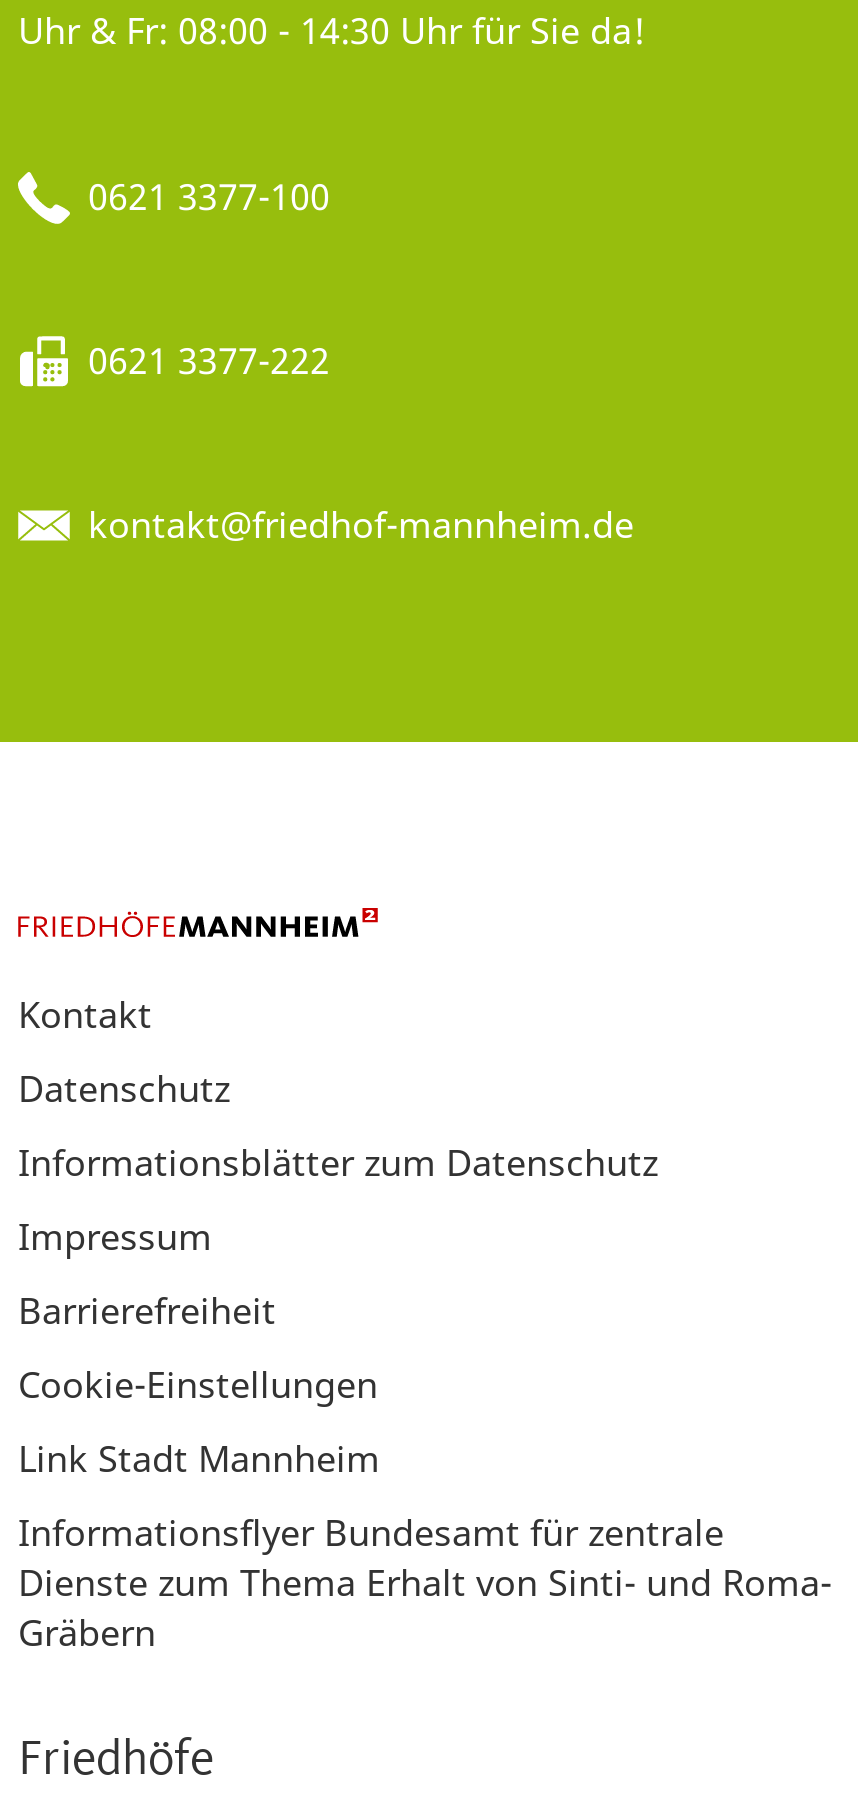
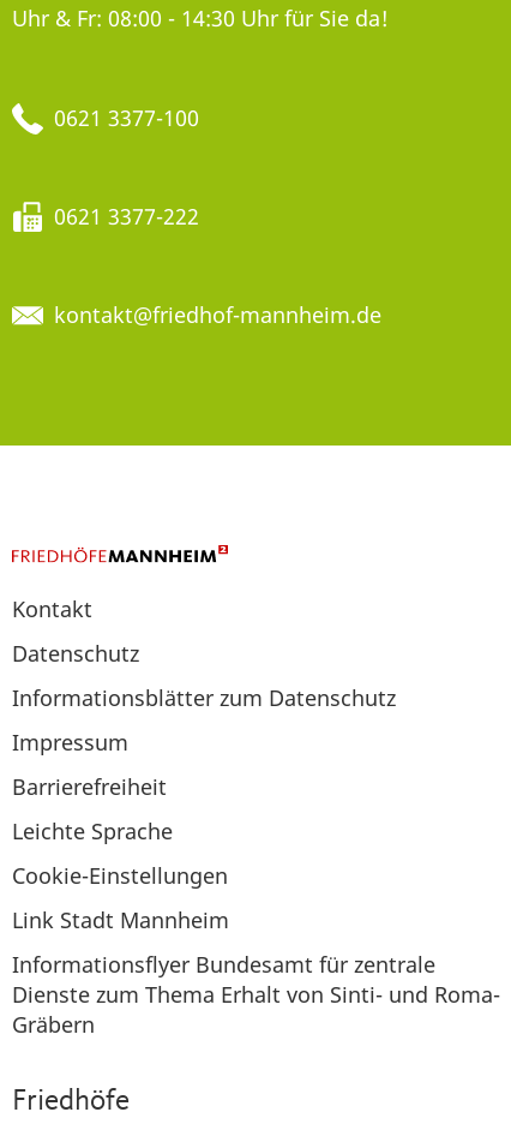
none -> [12,817,173,846] Leichte Sprache

